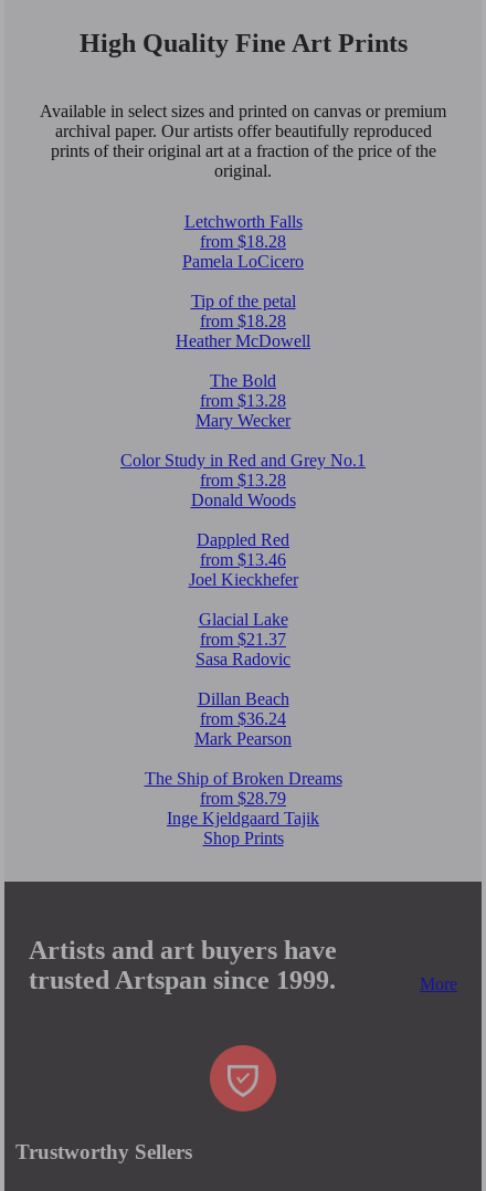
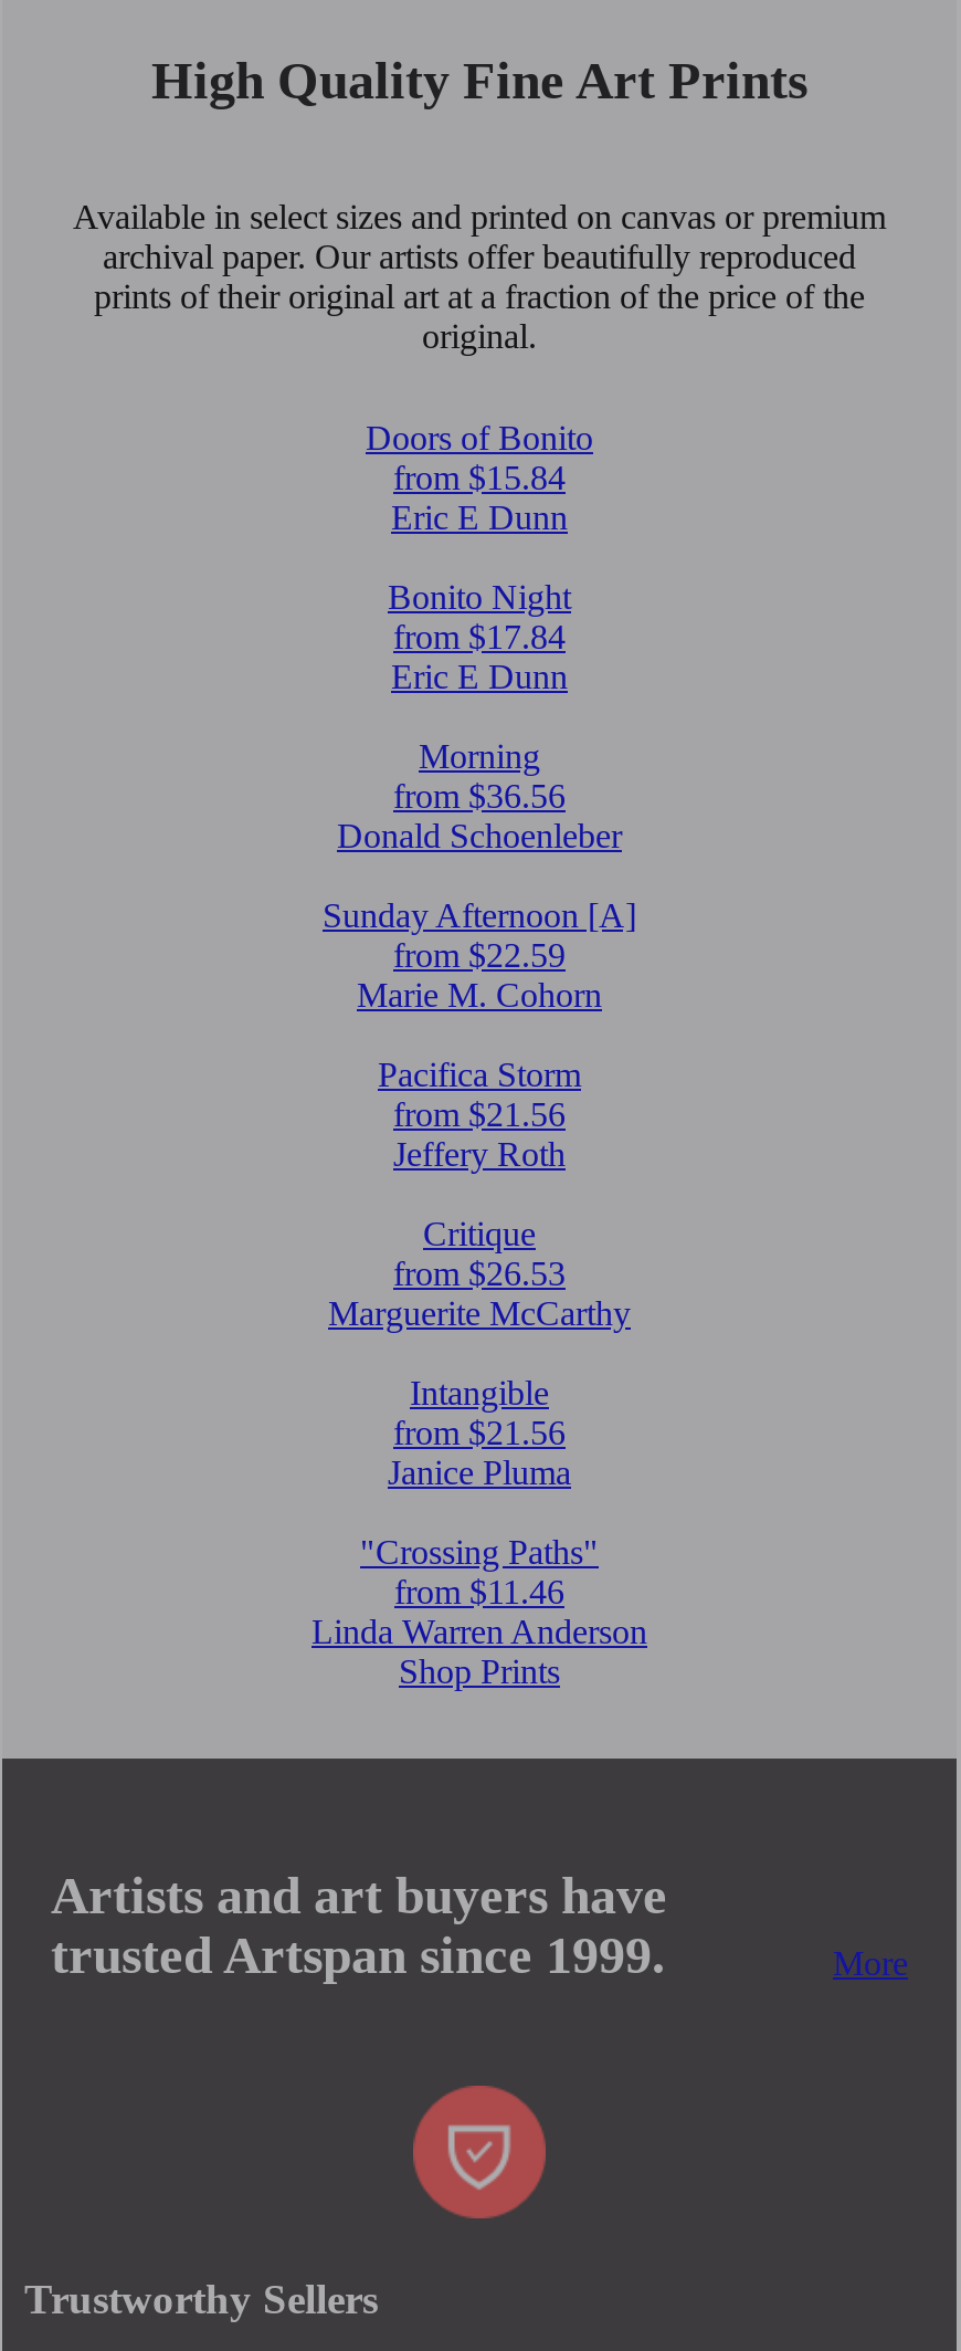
[182,212,304,270] Letchworth Falls | from $18.28 | Pamela LoCicero -> [366,418,593,535] Doors of Bonito | from $15.84 | Eric E Dunn
[176,291,310,350] Tip of the petal | from $18.28 | Heather McDowell -> [388,577,571,694] Bonito Night | from $17.84 | Eric E Dunn
[196,371,290,429] The Bold | from $13.28 | Mary Wecker -> [337,736,622,853] Morning | from $36.56 | Donald Schoenleber
[120,450,366,509] Color Study in Red and Grey No.1 | from $13.28 | Donald Woods -> [323,895,636,1012] Sunday Afternoon [A] | from $22.59 | Marie M. Cohorn
[188,530,298,588] Dappled Red | from $13.46 | Joel Kieckhefer -> [378,1054,581,1172] Pacifica Storm | from $21.56 | Jeffery Roth
[196,609,290,668] Glacial Lake | from $21.37 | Sasa Radovic -> [328,1214,631,1331] Critique | from $26.53 | Marguerite McCarthy
[194,689,292,747] Dillan Beach | from $36.24 | Mark Pearson -> [388,1373,571,1490] Intangible | from $21.56 | Janice Pluma
[144,768,342,827] The Ship of Broken Dreams | from $28.79 | Inge Kjeldgaard Tajik -> [311,1532,647,1649] "Crossing Paths" | from $11.46 | Linda Warren Anderson

